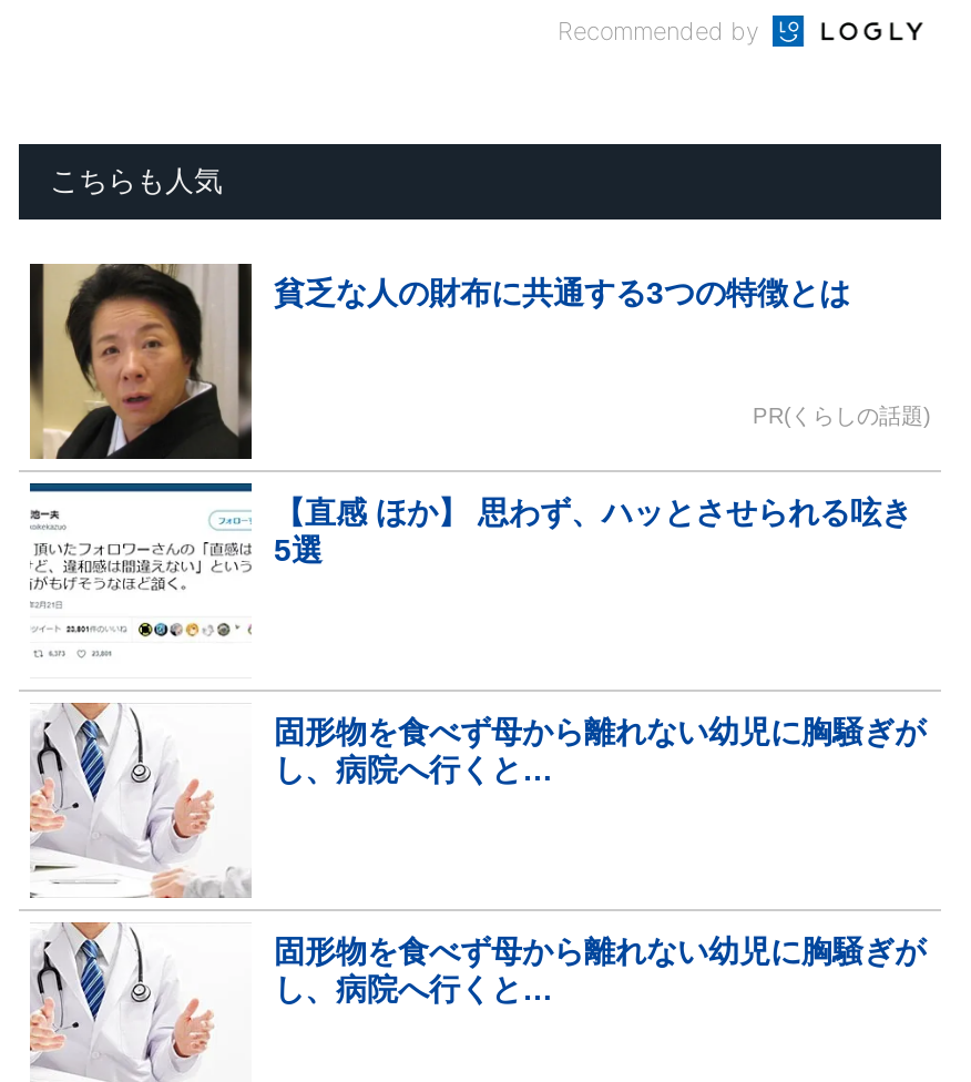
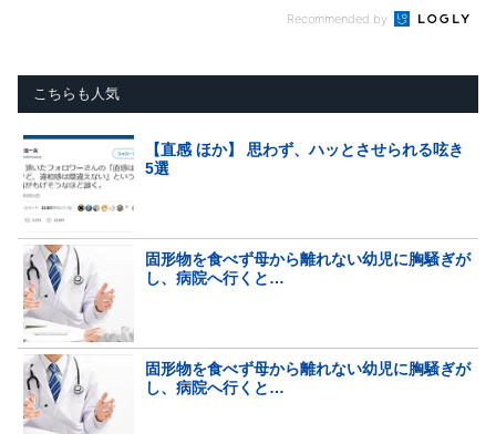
[28,262,850,461] [image] | 貧乏な人の財布に共通する3つの特徴とは -> none
[753,403,930,428] PR(くらしの話題) -> none

